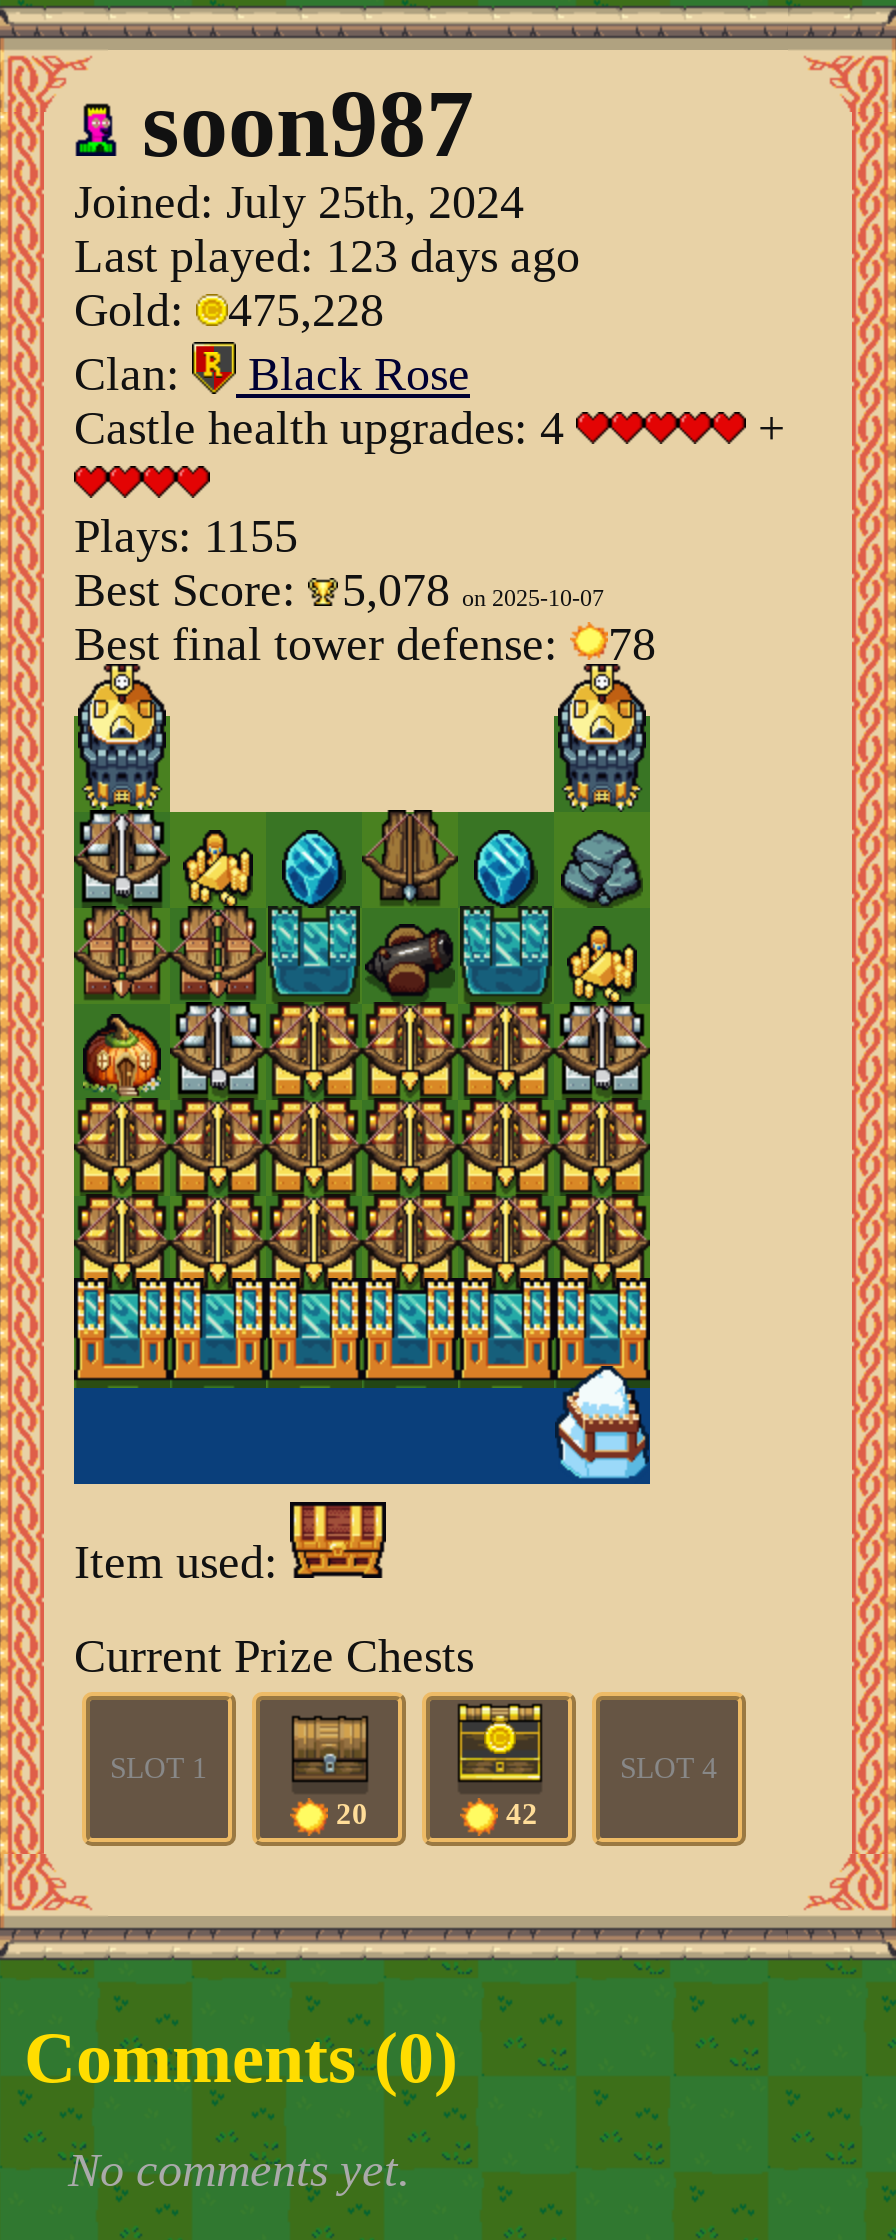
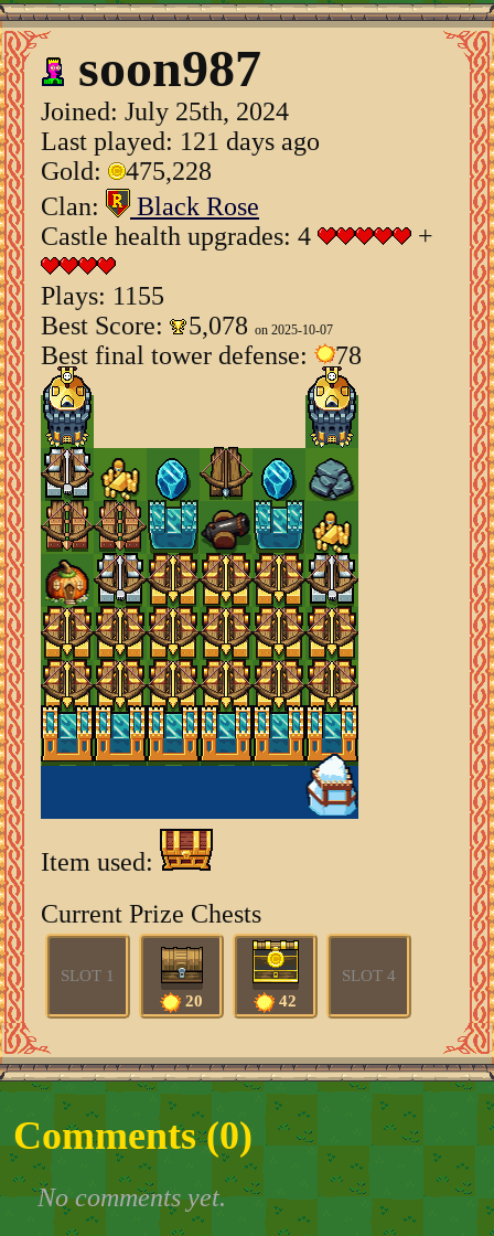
[74,230,580,282] Last played: 123 days ago -> [41,127,320,156] Last played: 121 days ago

